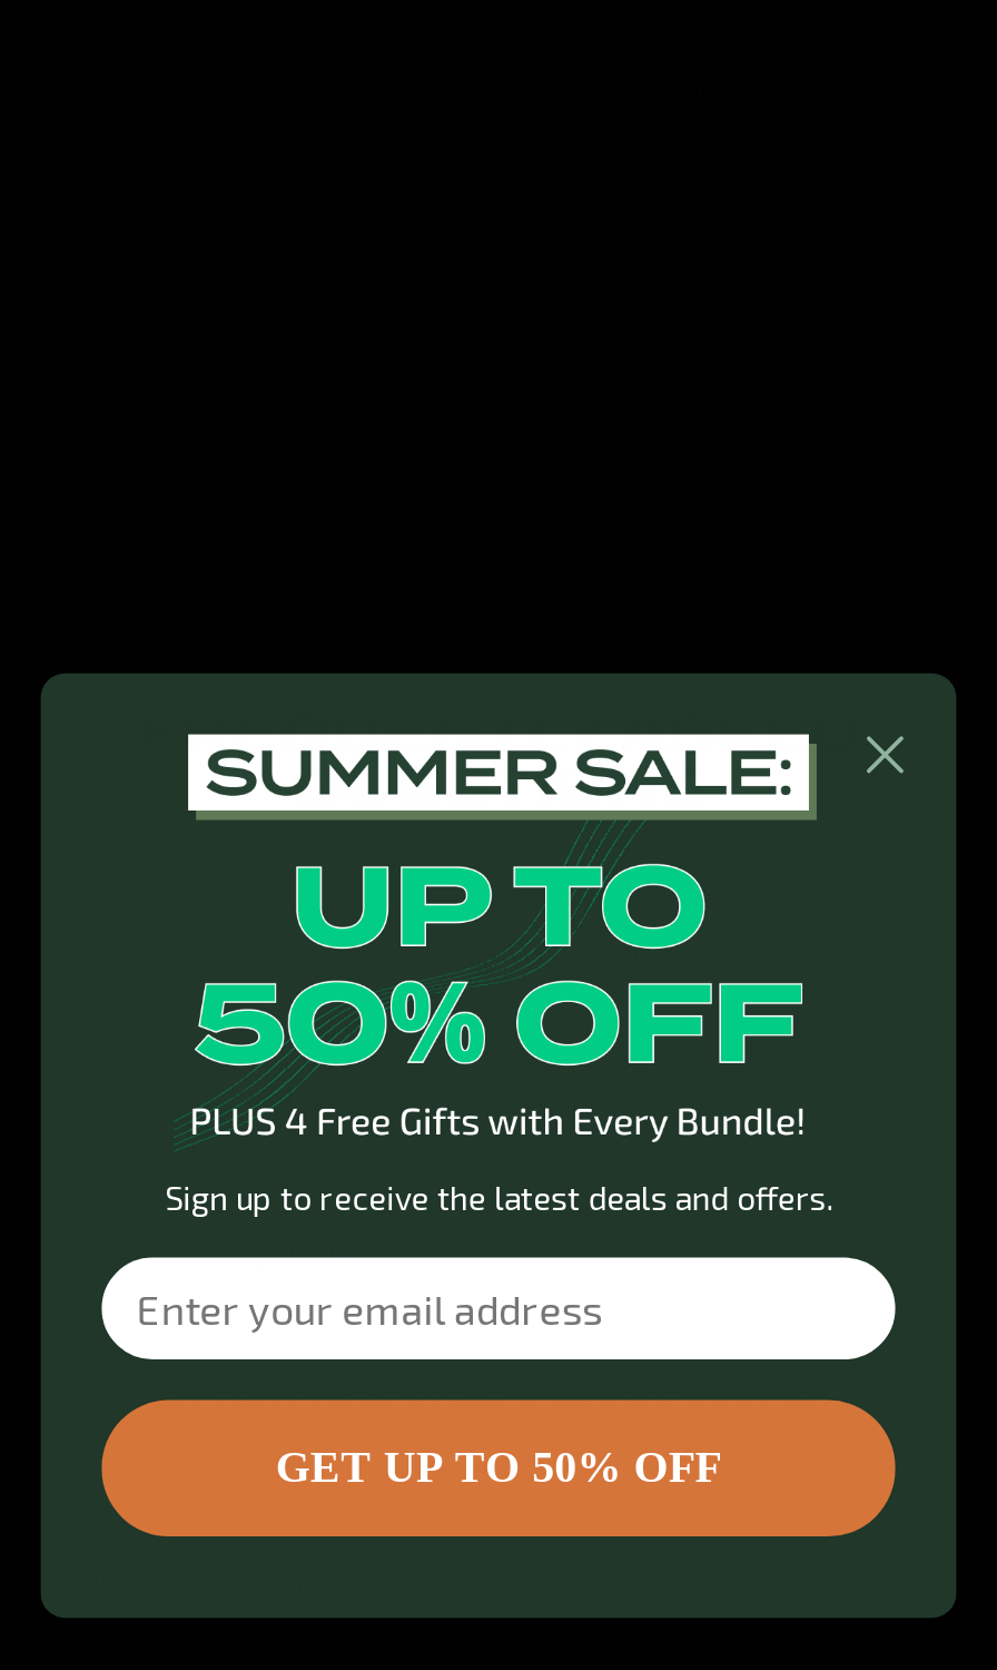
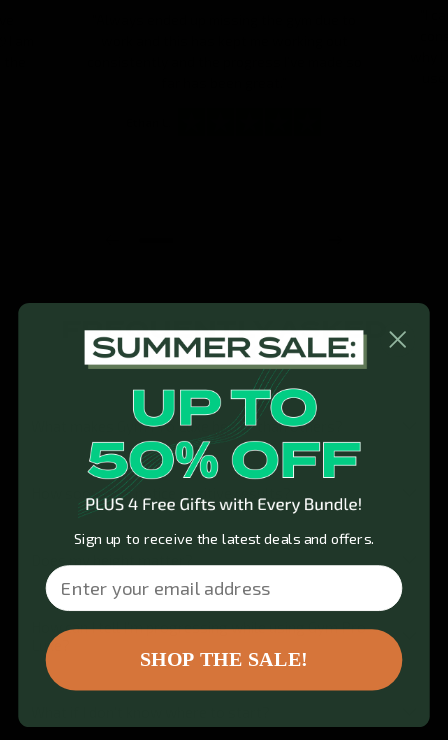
[276,1440,721,1491] GET UP TO 50% OFF -> [140,647,308,670] SHOP THE SALE!

